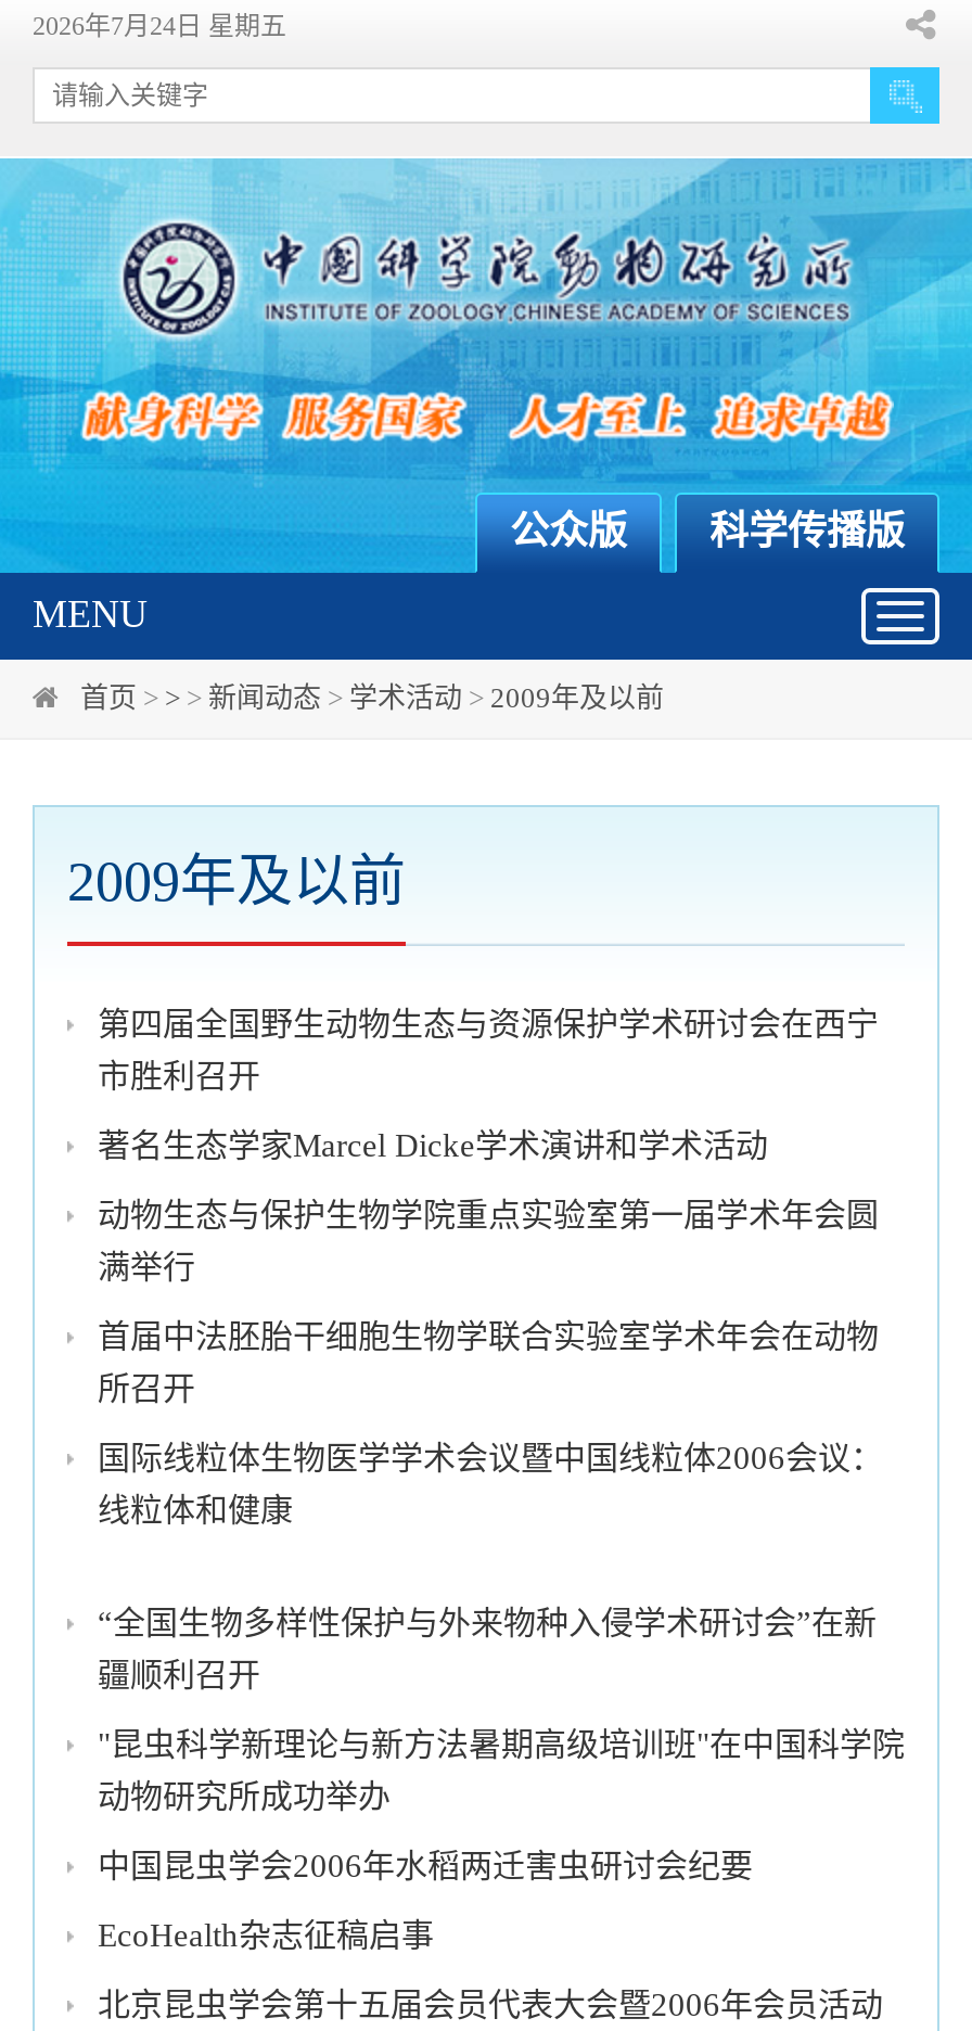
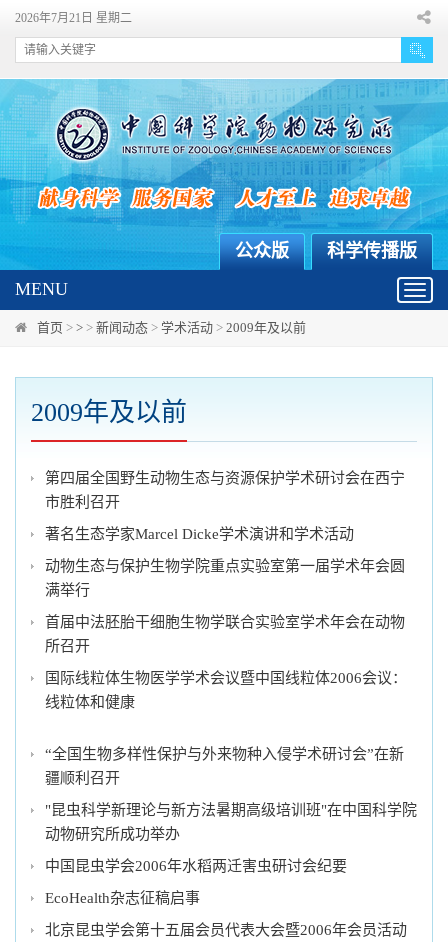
[33,11,286,41] 2026年7月24日 星期五 -> [15,11,132,25] 2026年7月21日 星期二

